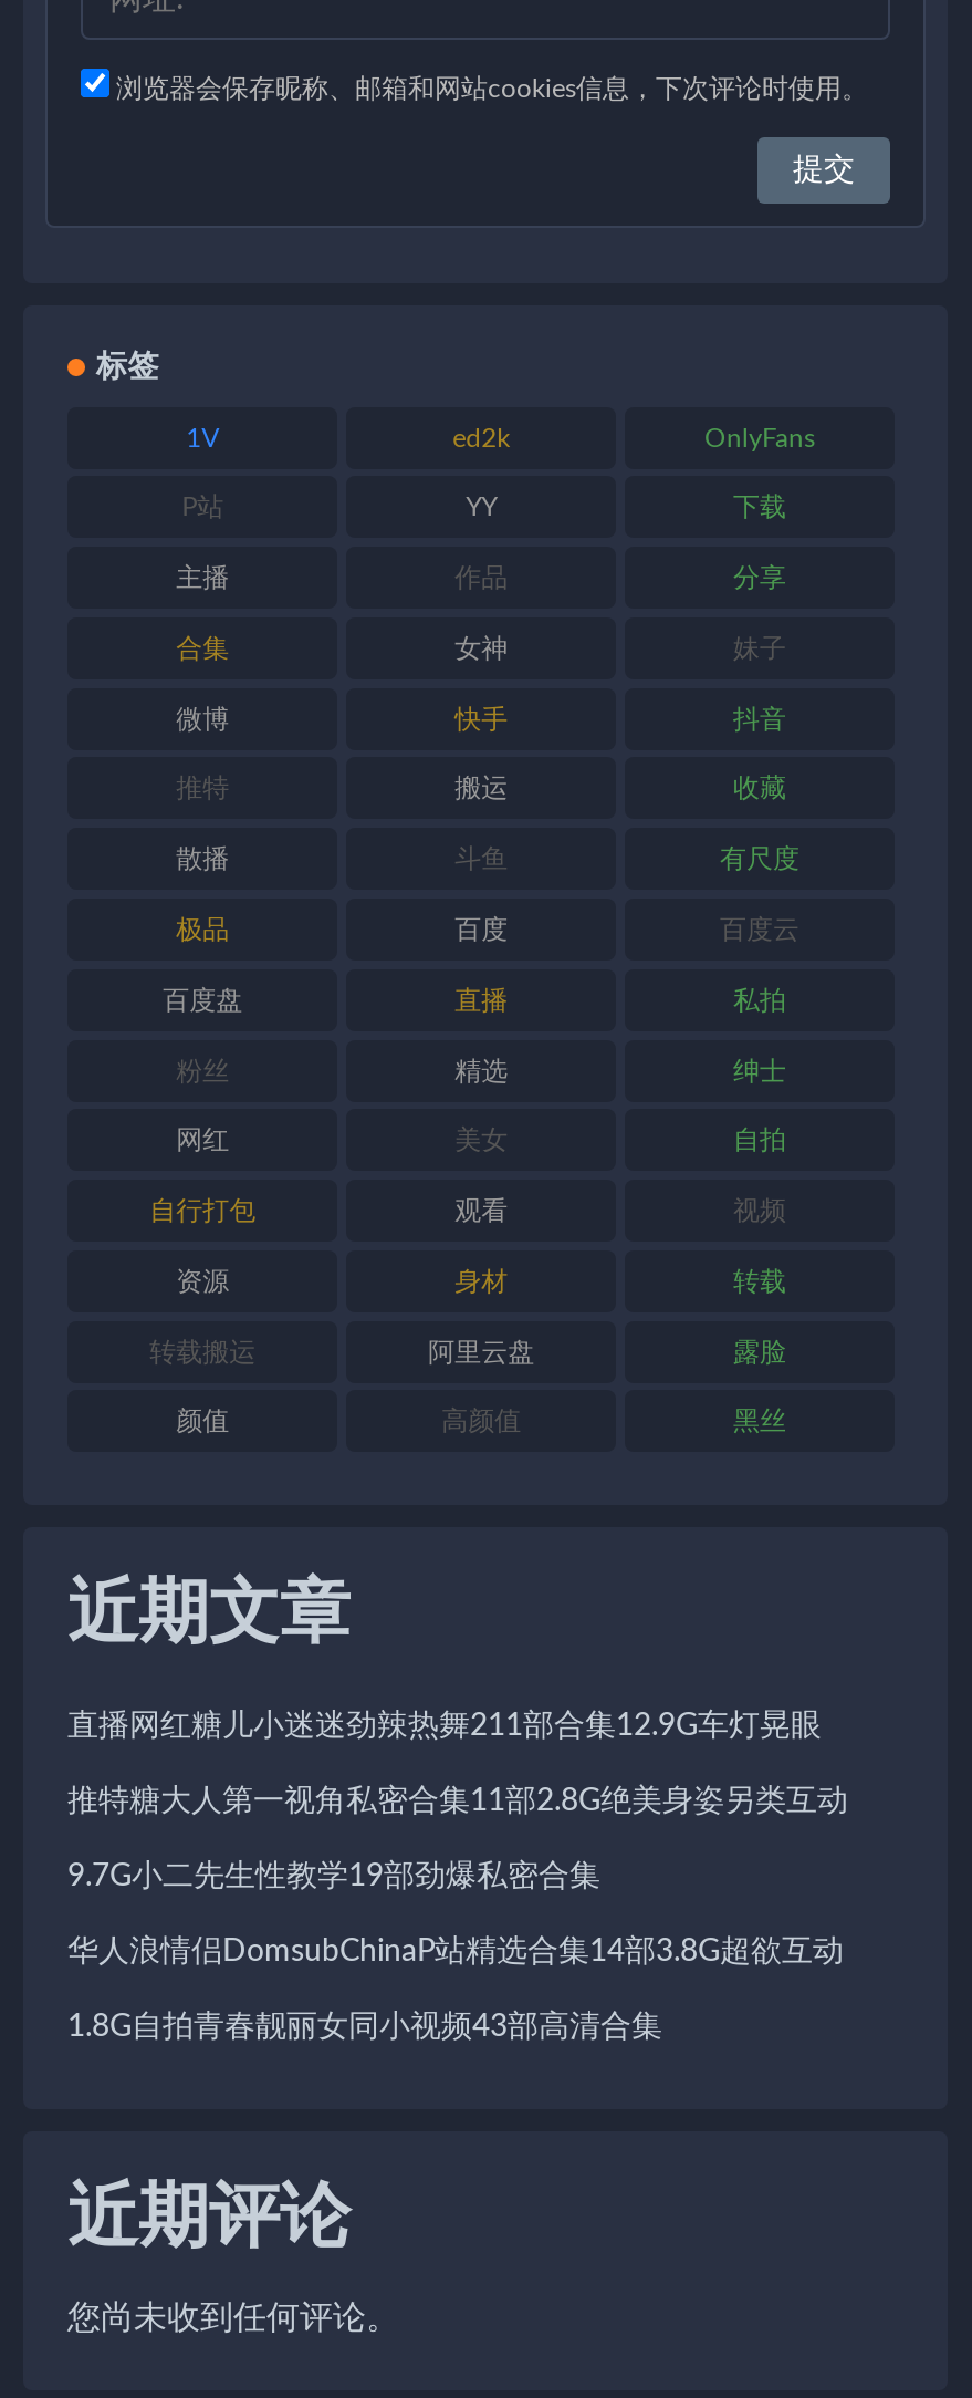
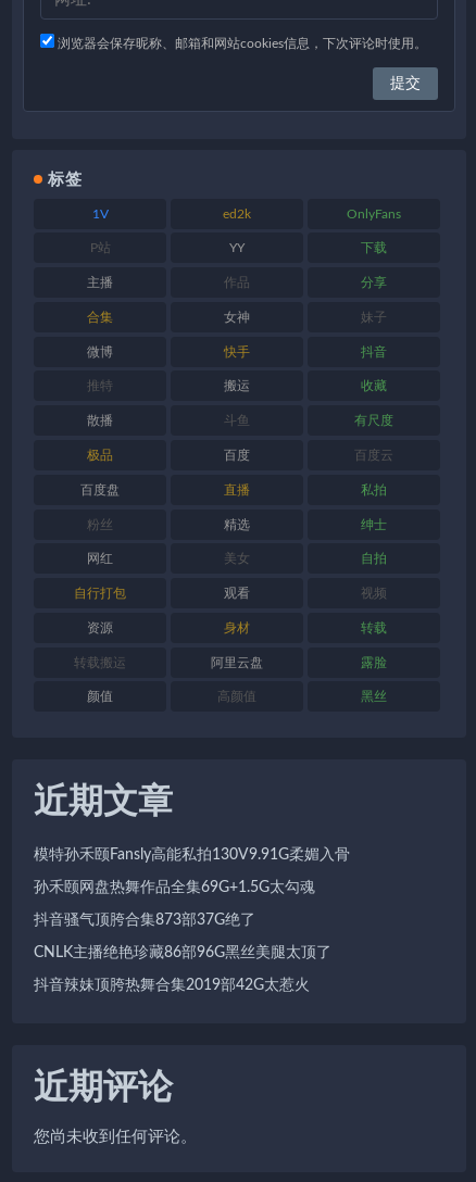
[67,1711,822,1742] 直播网红糖儿小迷迷劲辣热舞211部合集12.9G车灯晃眼 -> [34,847,350,863] 模特孙禾颐Fansly高能私拍130V9.91G柔媚入骨
[67,1786,848,1817] 推特糖大人第一视角私密合集11部2.8G绝美身姿另类互动 -> [34,880,315,895] 孙禾颐网盘热舞作品全集69G+1.5G太勾魂
[67,1862,600,1893] 9.7G小二先生性教学19部劲爆私密合集 -> [34,913,255,928] 抖音骚气顶胯合集873部37G绝了
[67,1937,844,1968] 华人浪情侣DomsubChinaP站精选合集14部3.8G超欲互动 -> [34,945,331,960] CNLK主播绝艳珍藏86部96G黑丝美腿太顶了
[67,2012,662,2043] 1.8G自拍青春靓丽女同小视频43部高清合集 -> [34,978,310,993] 抖音辣妹顶胯热舞合集2019部42G太惹火

